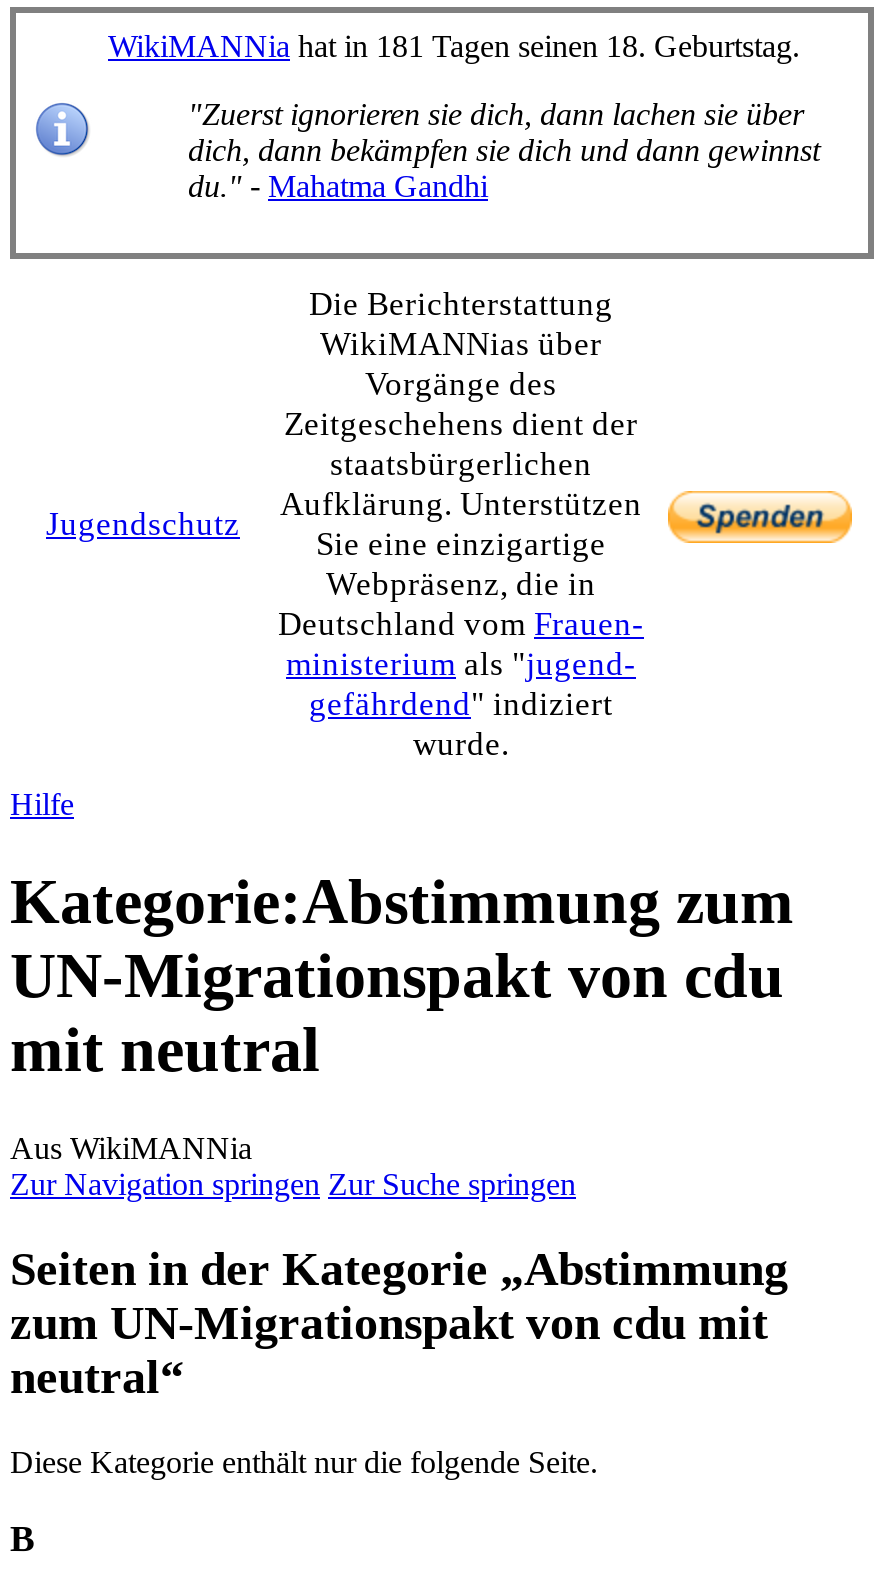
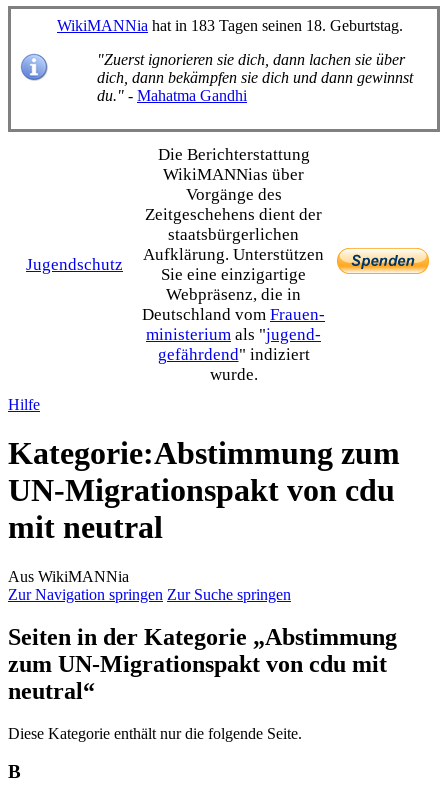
[108,29,800,63] WikiMANNia hat in 181 Tagen seinen 18. Geburtstag. -> [57,17,403,34] WikiMANNia hat in 183 Tagen seinen 18. Geburtstag.

